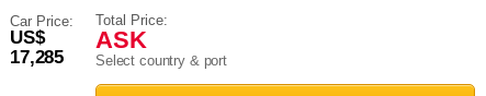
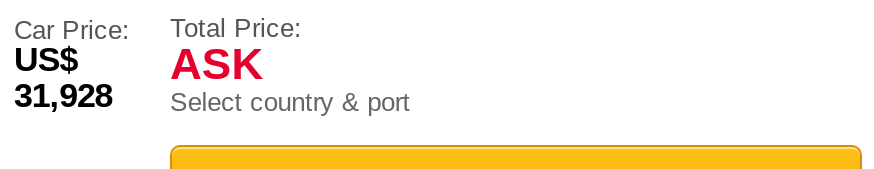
[10,47,227,69] 17,285 Select country & port -> [14,77,410,117] 31,928 Select country & port

